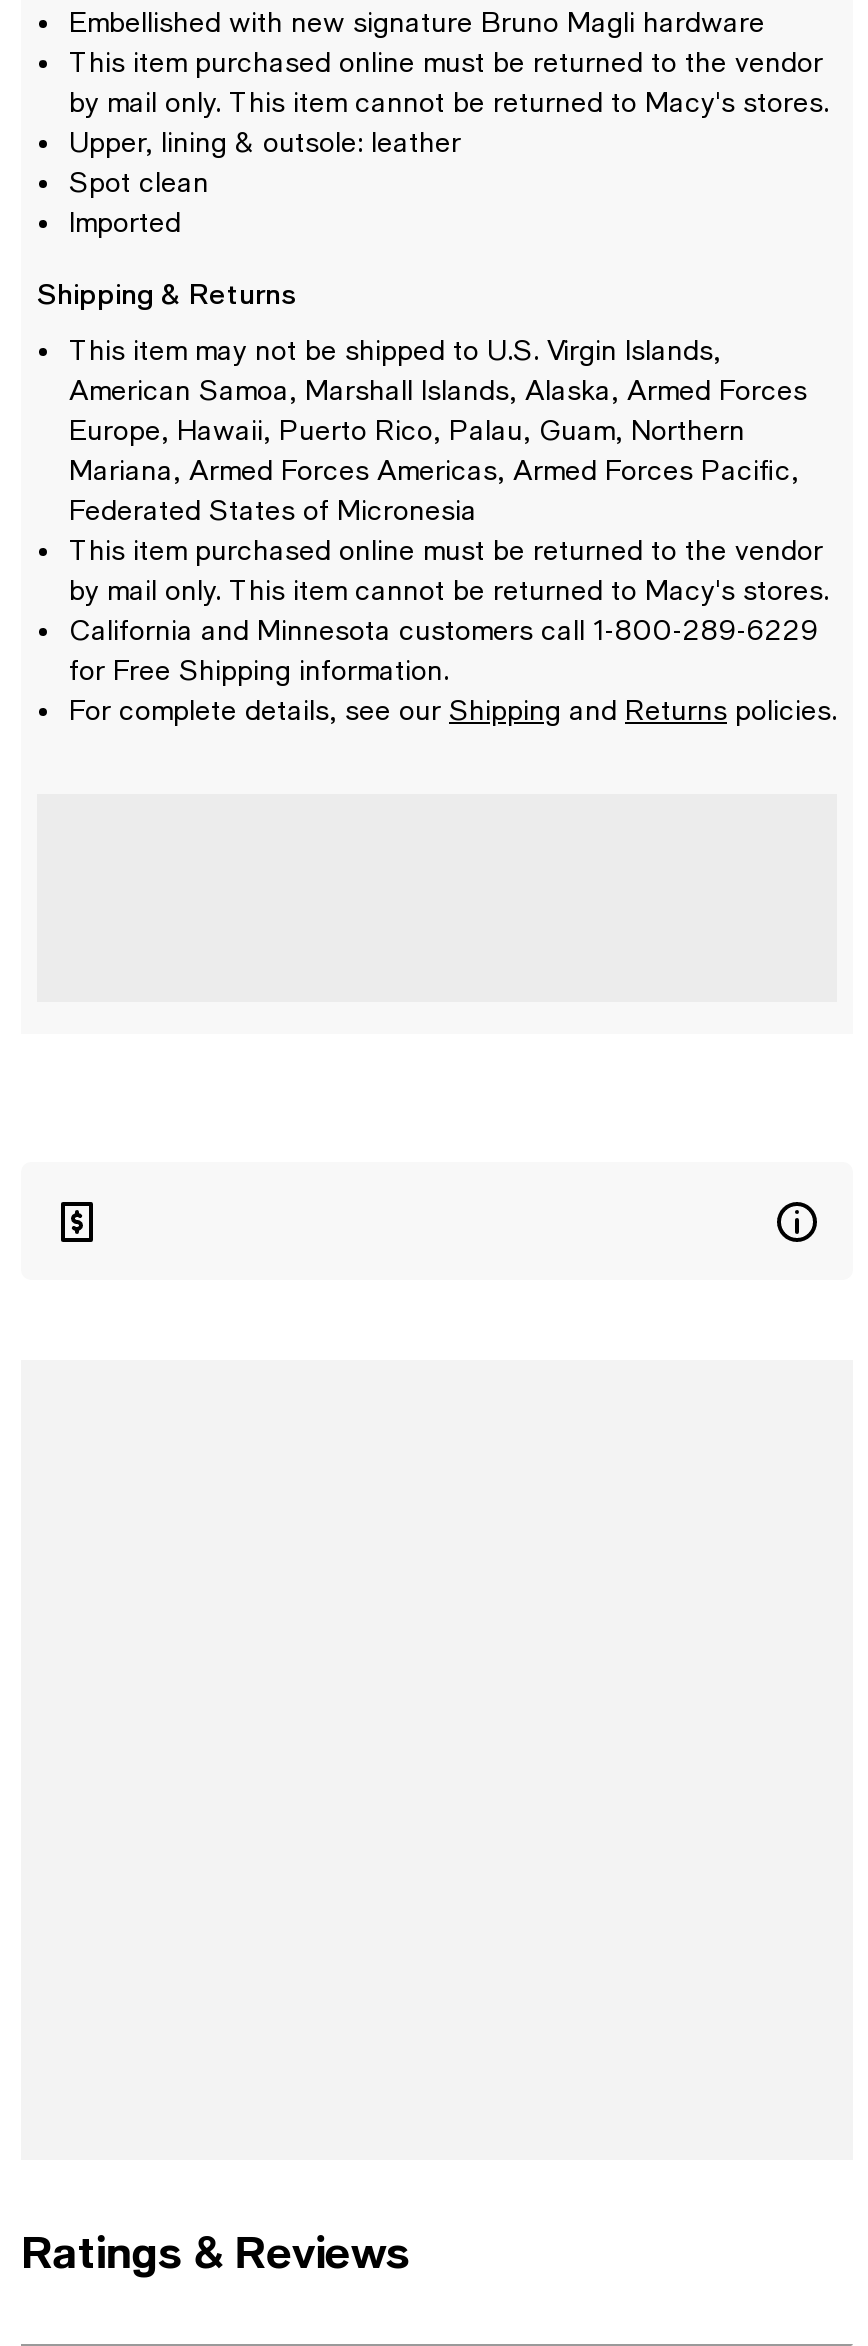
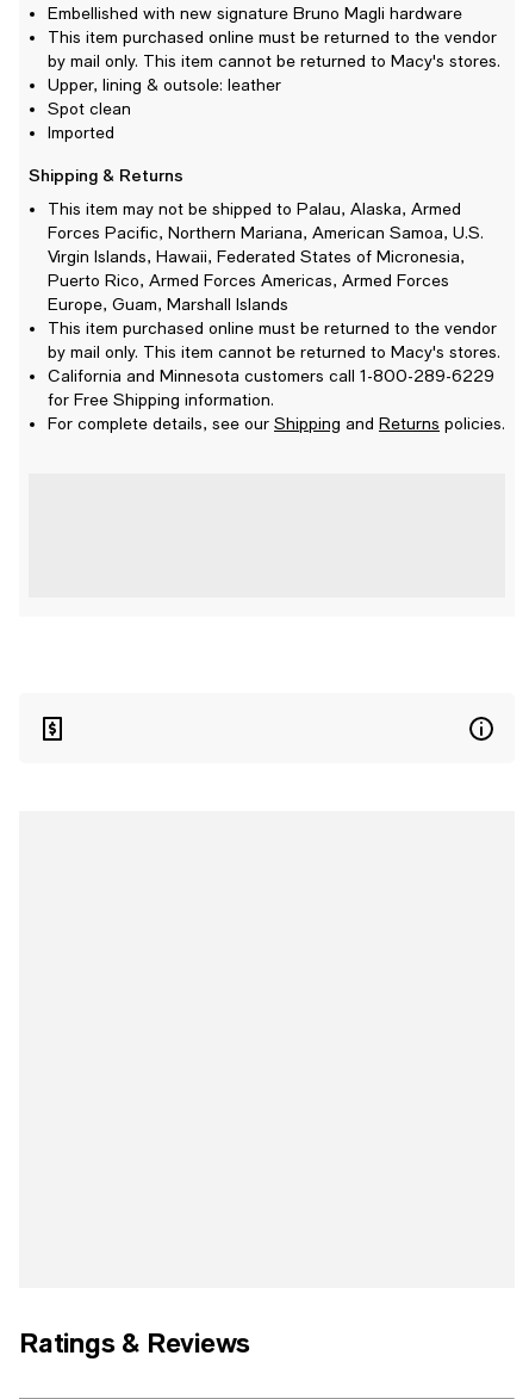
[69,335,807,527] This item may not be shipped to U.S. Virgin Islands, | American Samoa, Marshall Islands, Alaska, Armed Forces | Europe, Hawaii, Puerto Rico, Palau, Guam, Northern | Mariana, Armed Forces Americas, Armed Forces Pacific, | Federated States of Micronesia -> [48,200,484,314] This item may not be shipped to Palau, Alaska, Armed | Forces Pacific, Northern Mariana, American Samoa, U.S. | Virgin Islands, Hawaii, Federated States of Micronesia, | Puerto Rico, Armed Forces Americas, Armed Forces | Europe, Guam, Marshall Islands

